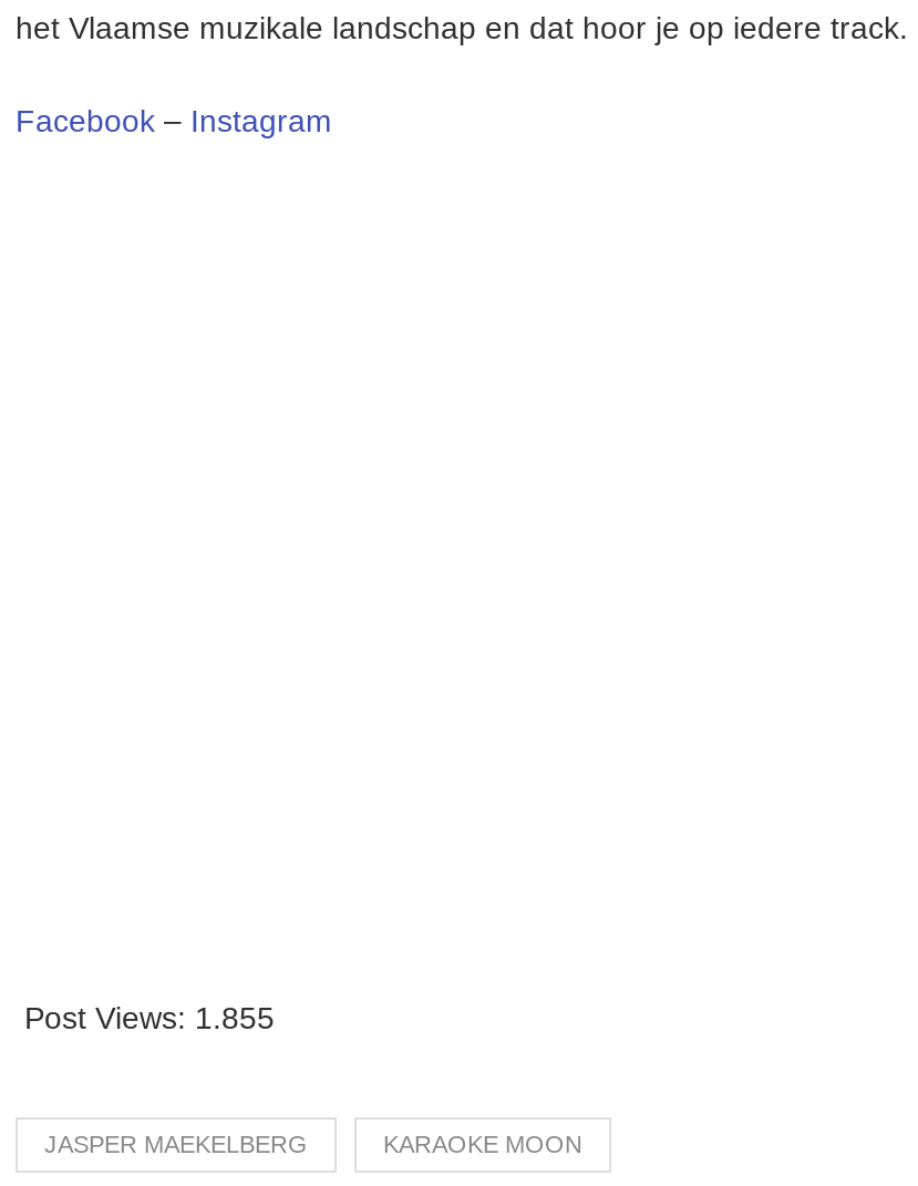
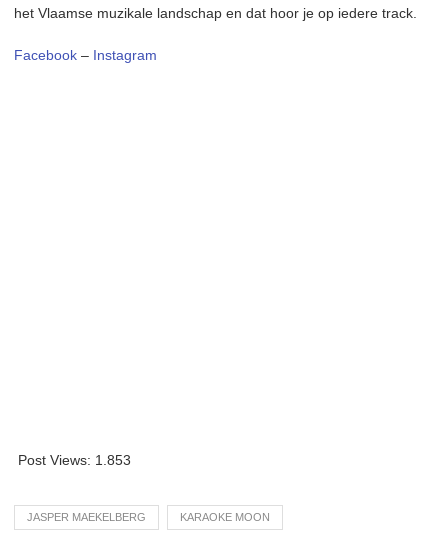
[24,1001,275,1036] Post Views: 1.855 -> [18,452,131,468] Post Views: 1.853

